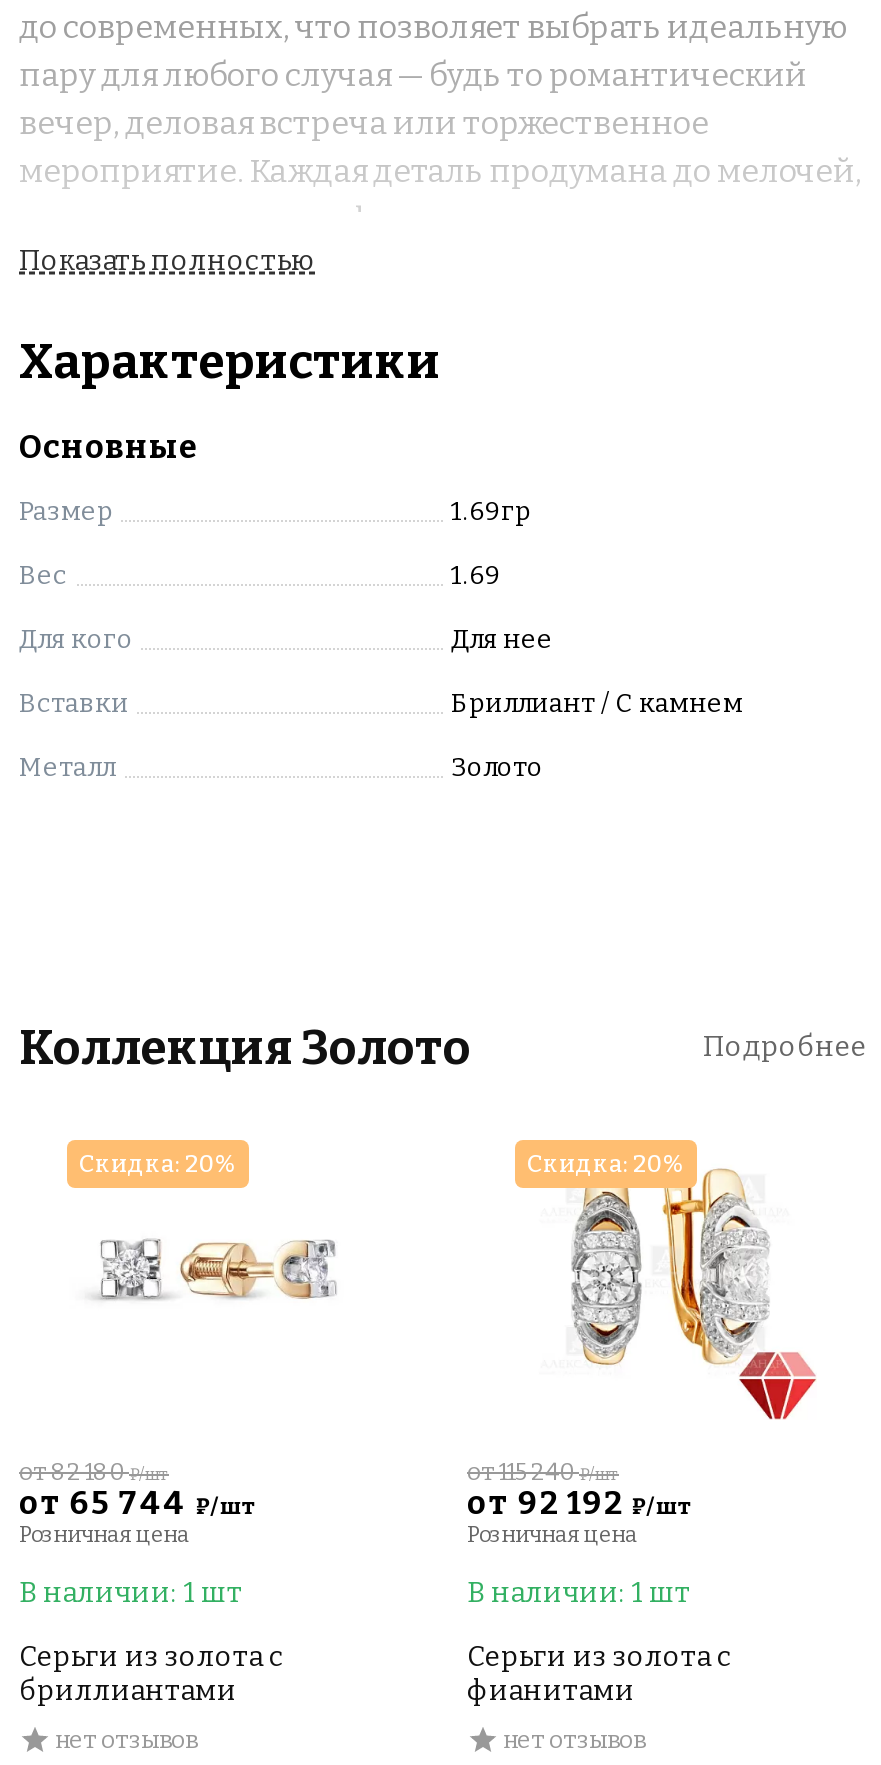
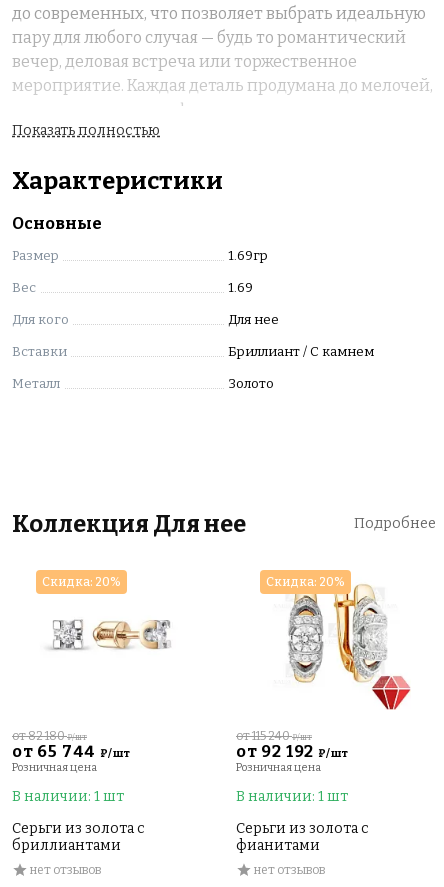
[19,1020,471,1076] Коллекция Золото -> [12,510,246,538] Коллекция Для нее

